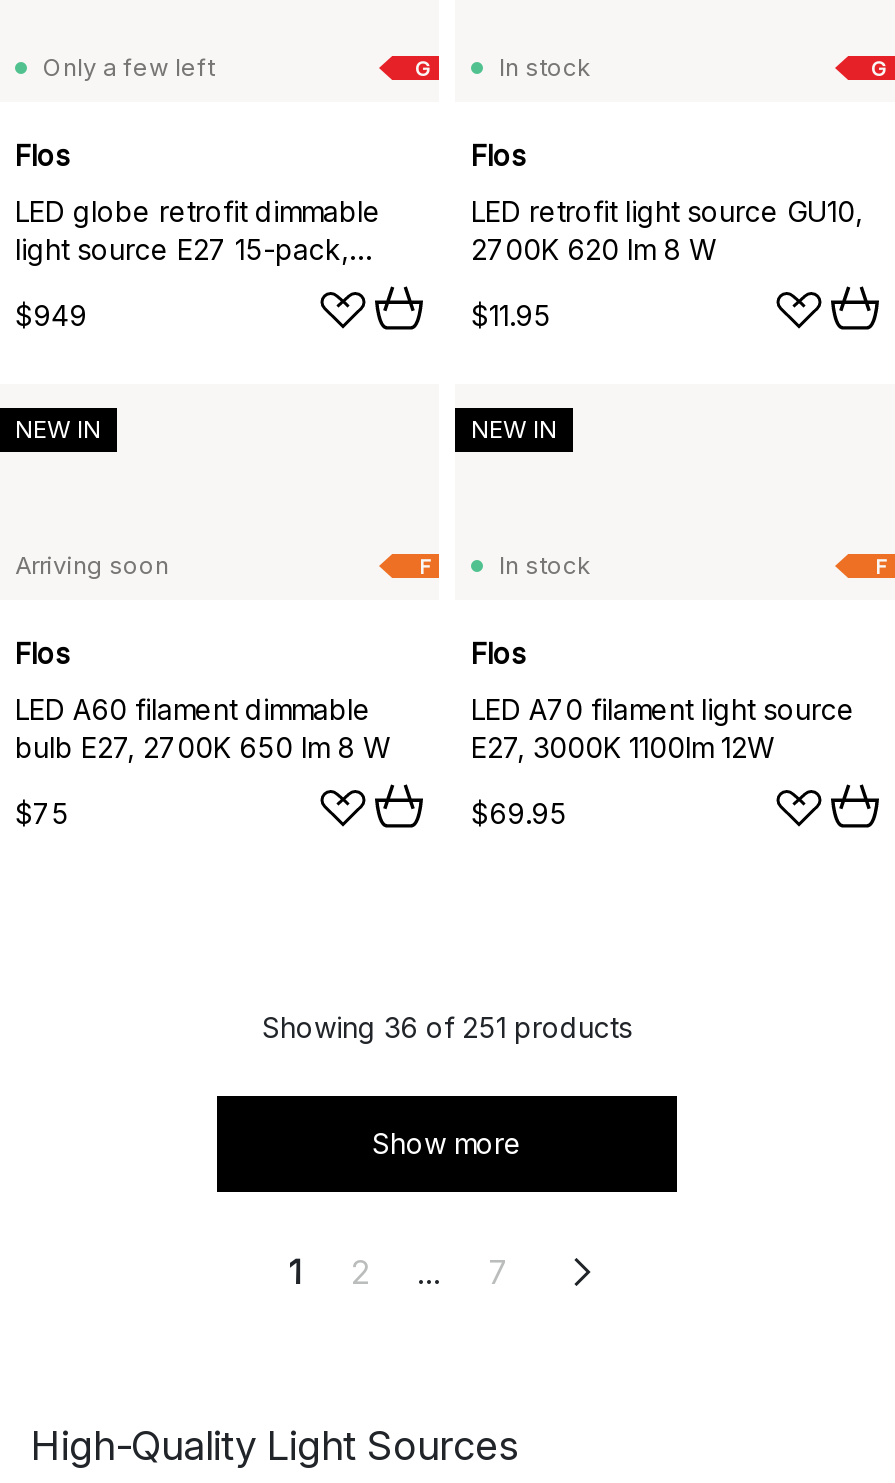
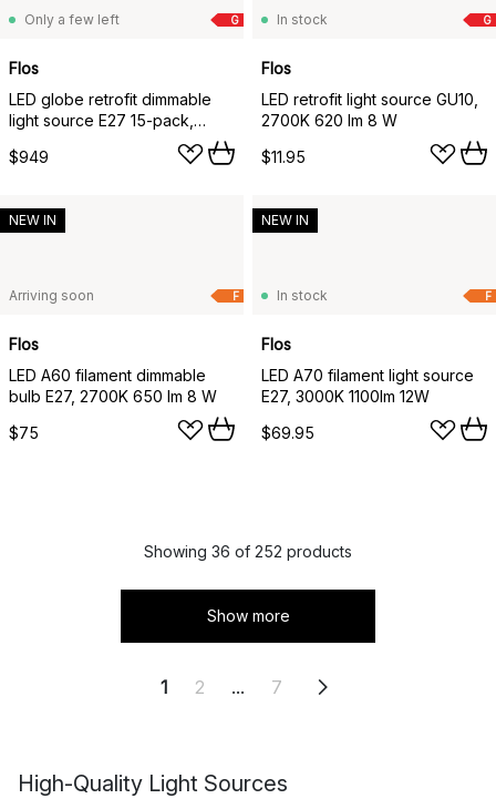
[262,1010,632,1044] Showing 36 of 251 products -> [144,542,352,561] Showing 36 of 252 products

